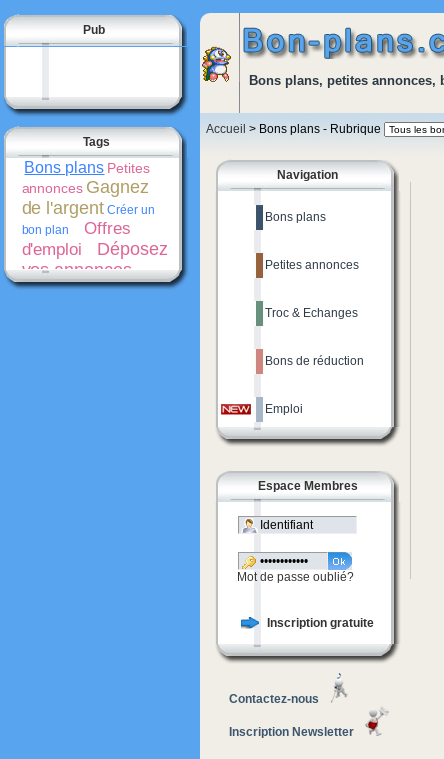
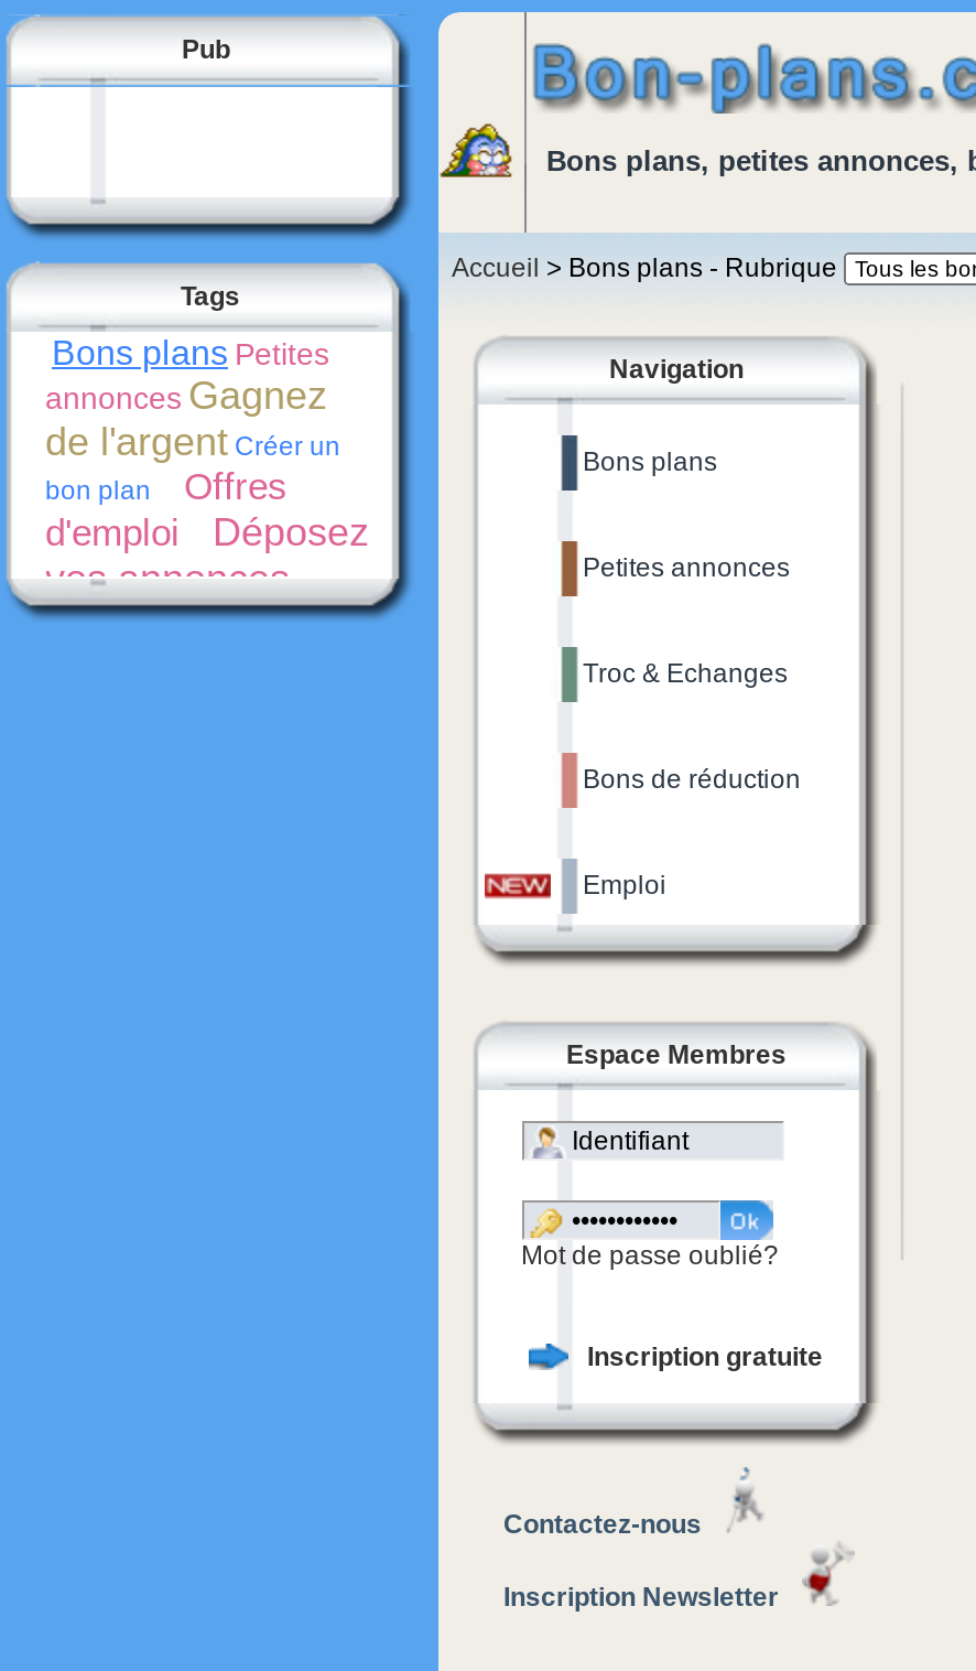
[200,46,233,88] [image] -> [438,87,513,180] [image]

